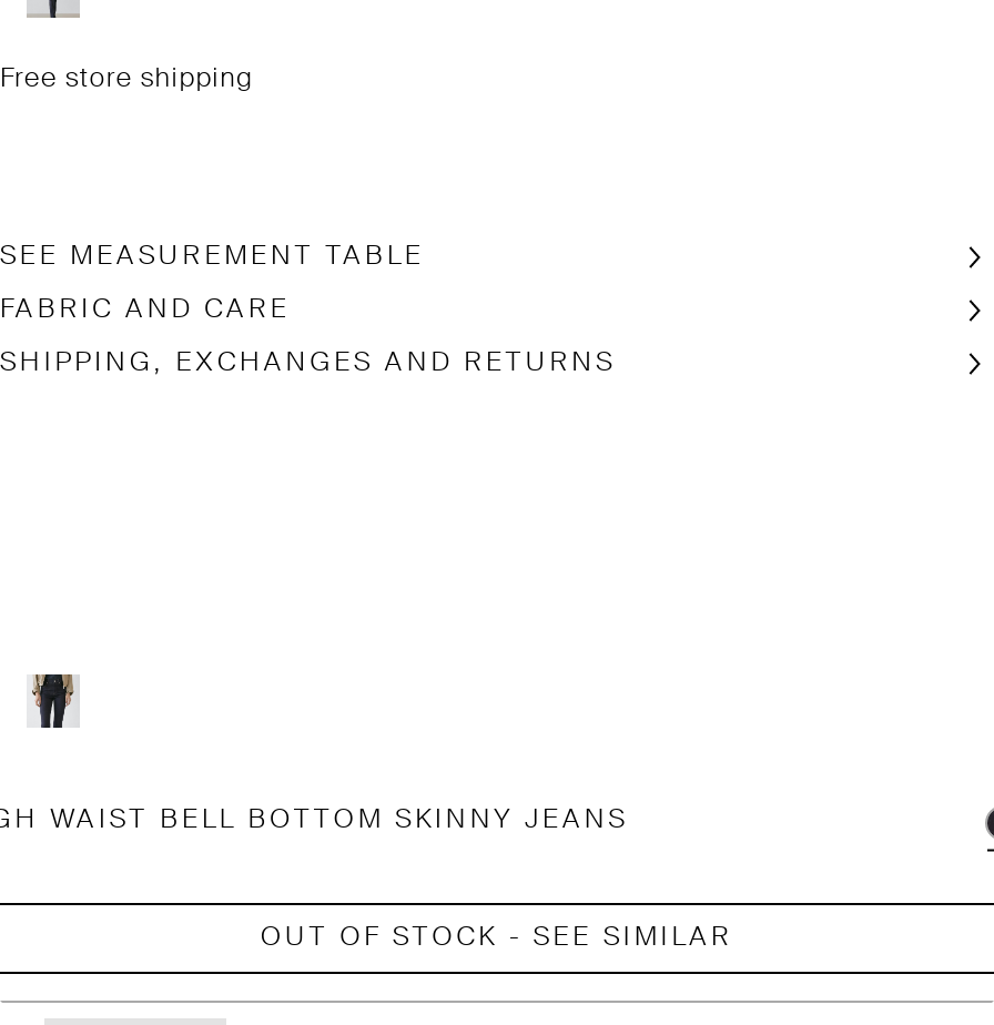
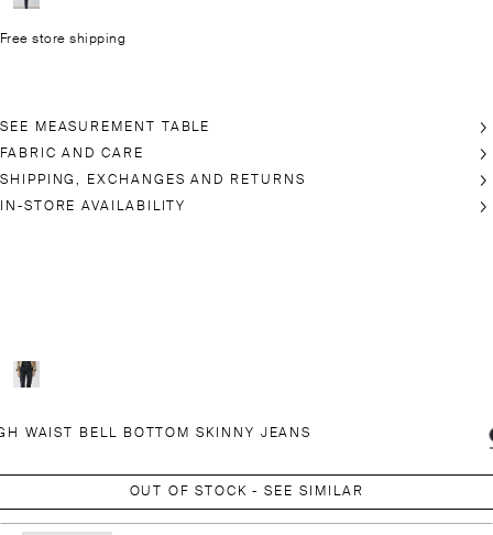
none -> [0,200,186,214] IN-STORE AVAILABILITY

